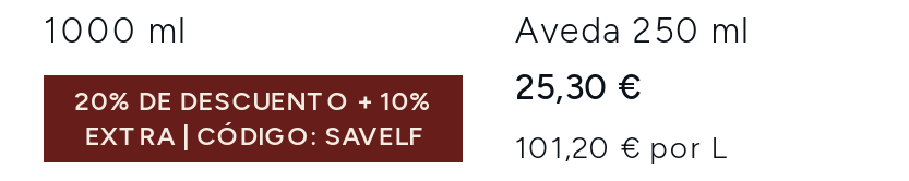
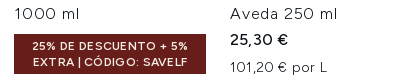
[75,85,432,116] 20% DE DESCUENTO + 10% -> [32,39,188,53] 25% DE DESCUENTO + 5%

